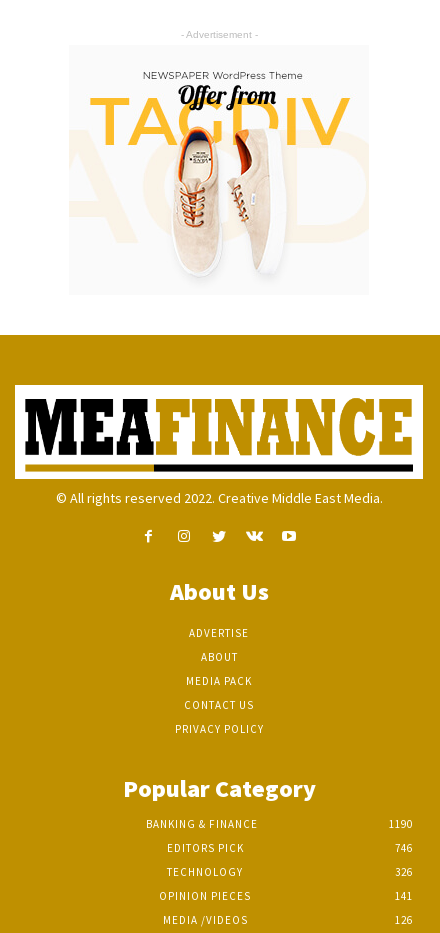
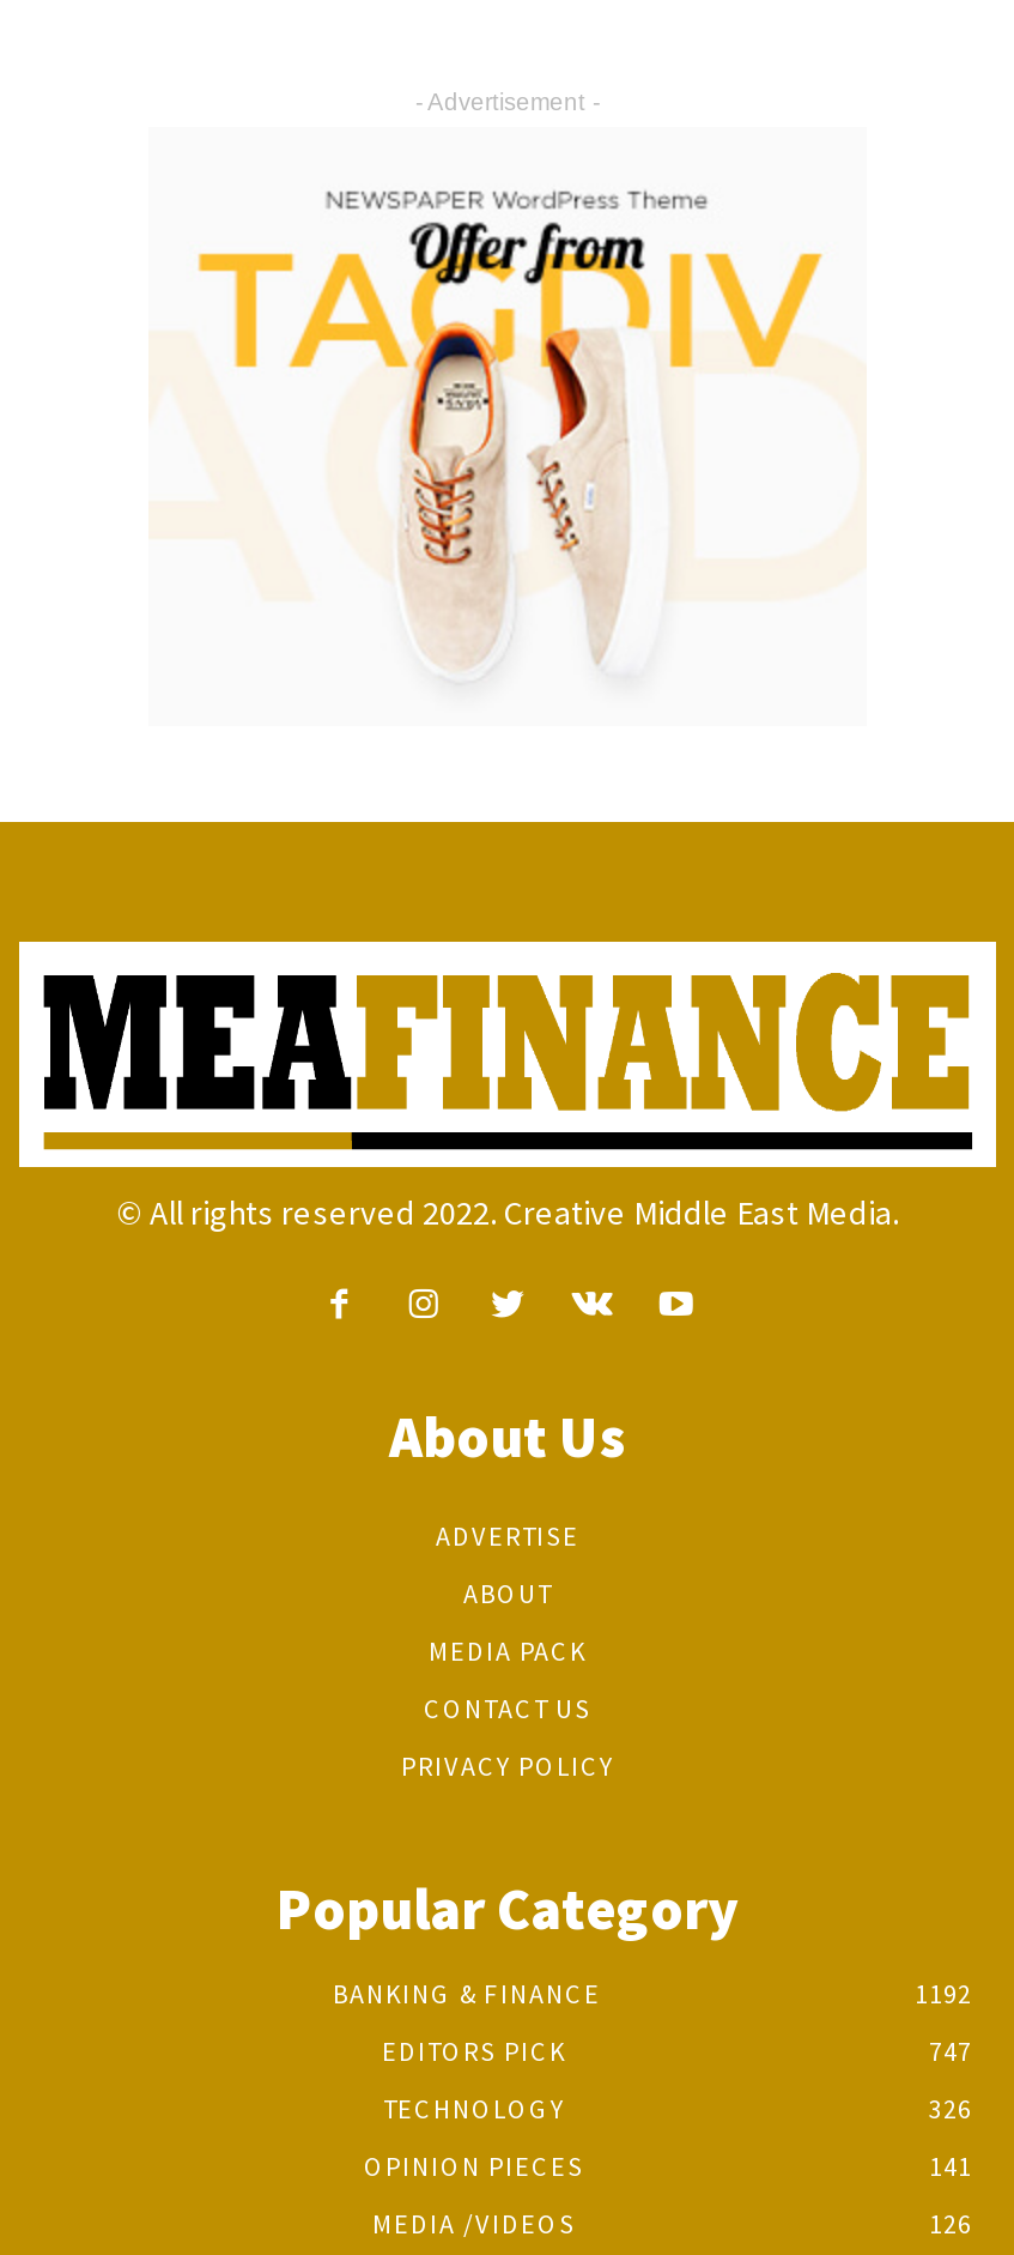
[389,817,413,831] 1190 -> [915,1978,972,2012] 1192
[395,841,413,855] 746 -> [929,2035,972,2069] 747

